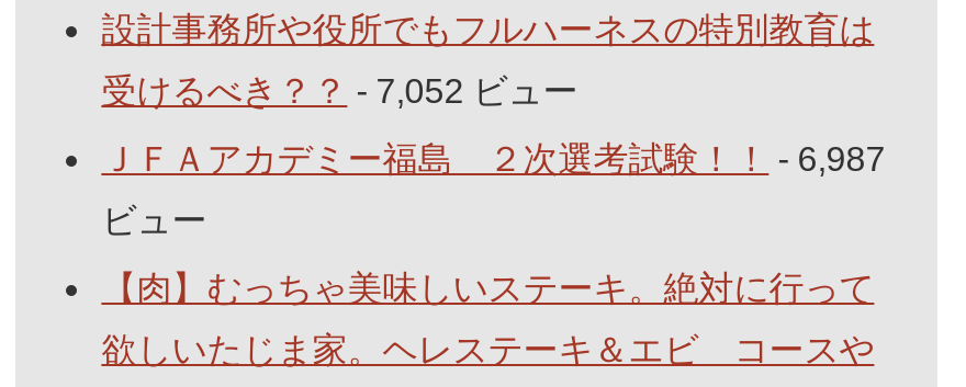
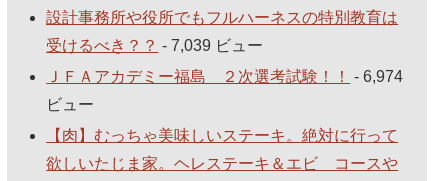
[101,72,578,109] 受けるべき？？- 7,052 ビュー -> [46,37,263,54] 受けるべき？？- 7,039 ビュー
[101,140,885,178] ＪＦＡアカデミー福島 ２次選考試験！！- 6,987 -> [46,68,403,85] ＪＦＡアカデミー福島 ２次選考試験！！- 6,974

